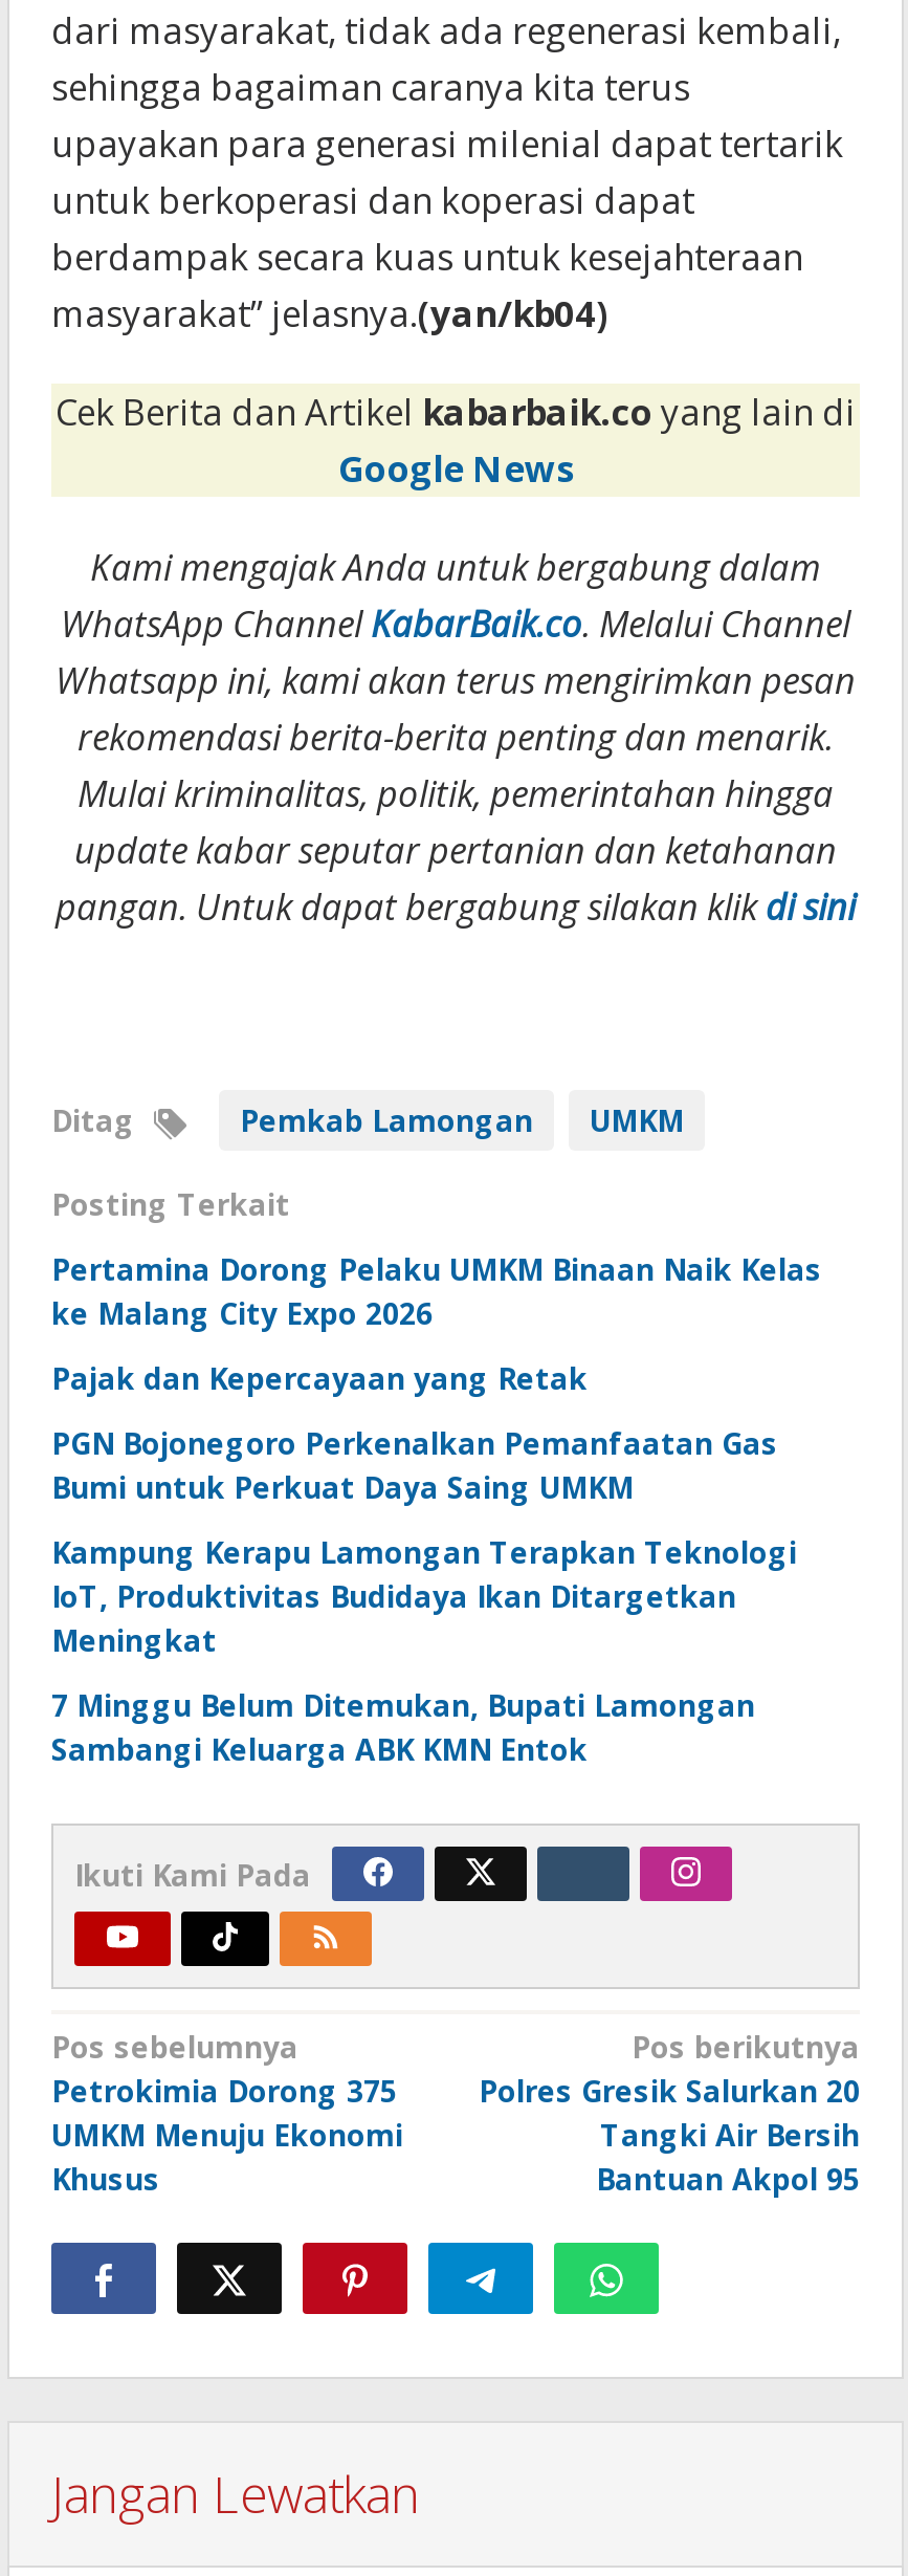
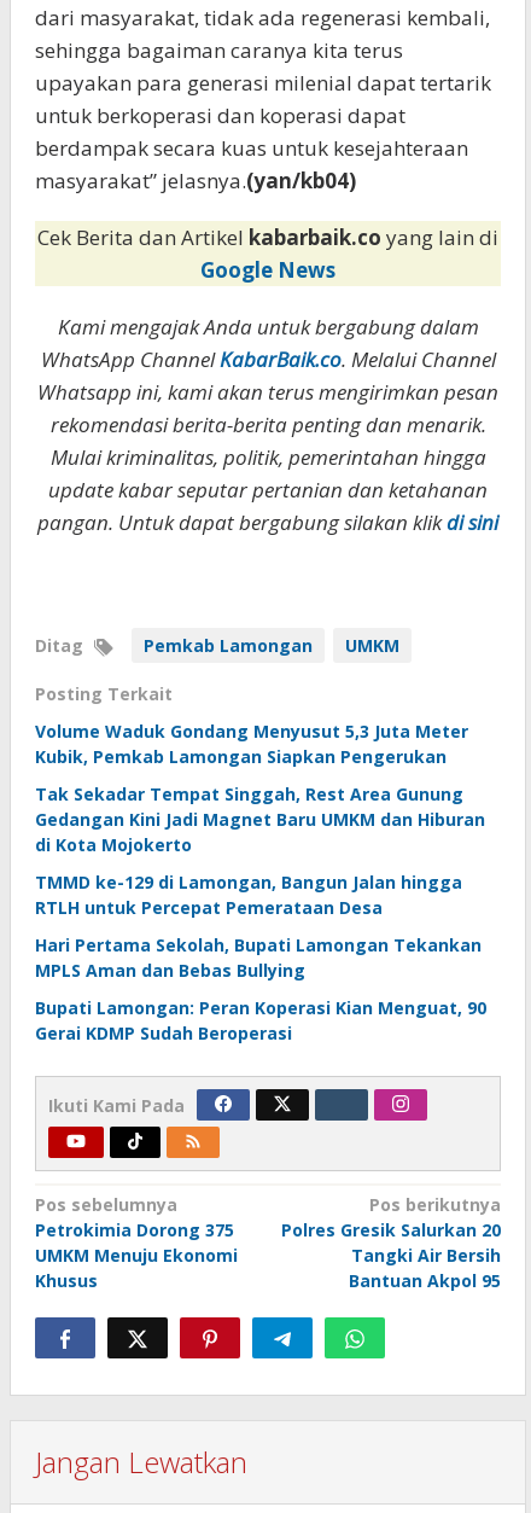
[51,1249,822,1333] Pertamina Dorong Pelaku UMKM Binaan Naik Kelas | ke Malang City Expo 2026 -> [35,720,468,768] Volume Waduk Gondang Menyusut 5,3 Juta Meter | Kubik, Pemkab Lamongan Siapkan Pengerukan
[51,1358,588,1398] Pajak dan Kepercayaan yang Retak -> [35,783,485,856] Tak Sekadar Tempat Singgah, Rest Area Gunung | Gedangan Kini Jadi Magnet Baru UMKM dan Hiburan | di Kota Mojokerto
[51,1423,778,1507] PGN Bojonegoro Perkenalkan Pemanfaatan Gas | Bumi untuk Perkuat Daya Saing UMKM -> [35,871,462,919] TMMD ke-129 di Lamongan, Bangun Jalan hingga | RTLH untuk Percepat Pemerataan Desa
[51,1532,797,1660] Kampung Kerapu Lamongan Terapkan Teknologi | IoT, Produktivitas Budidaya Ikan Ditargetkan | Meningkat -> [35,934,482,982] Hari Pertama Sekolah, Bupati Lamongan Tekankan | MPLS Aman dan Bebas Bullying
[51,1685,755,1769] 7 Minggu Belum Ditemukan, Bupati Lamongan | Sambangi Keluarga ABK KMN Entok -> [35,996,486,1045] Bupati Lamongan: Peran Koperasi Kian Menguat, 90 | Gerai KDMP Sudah Beroperasi

